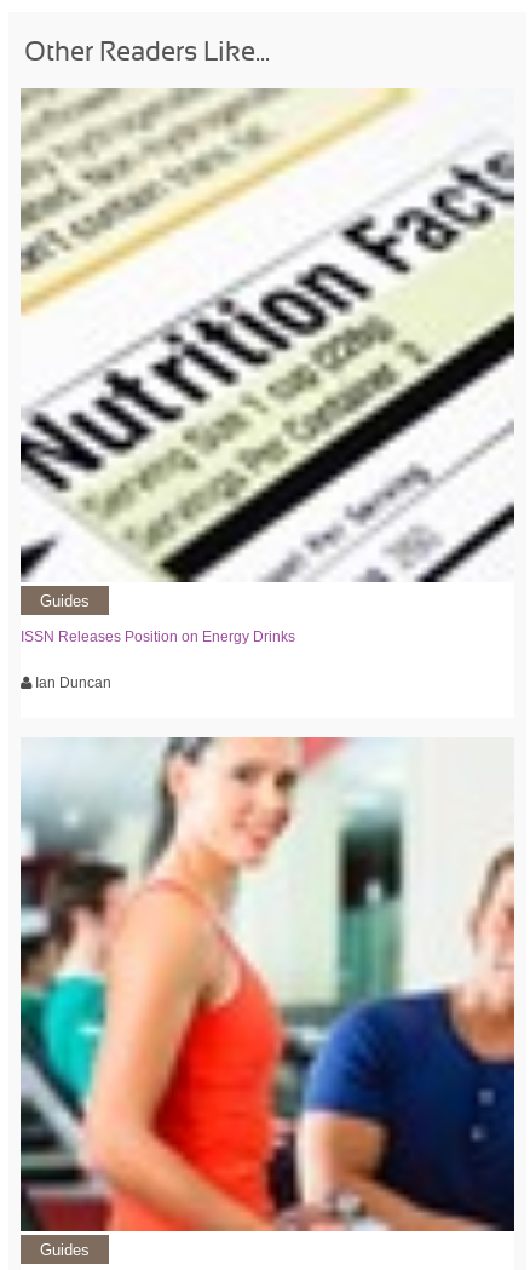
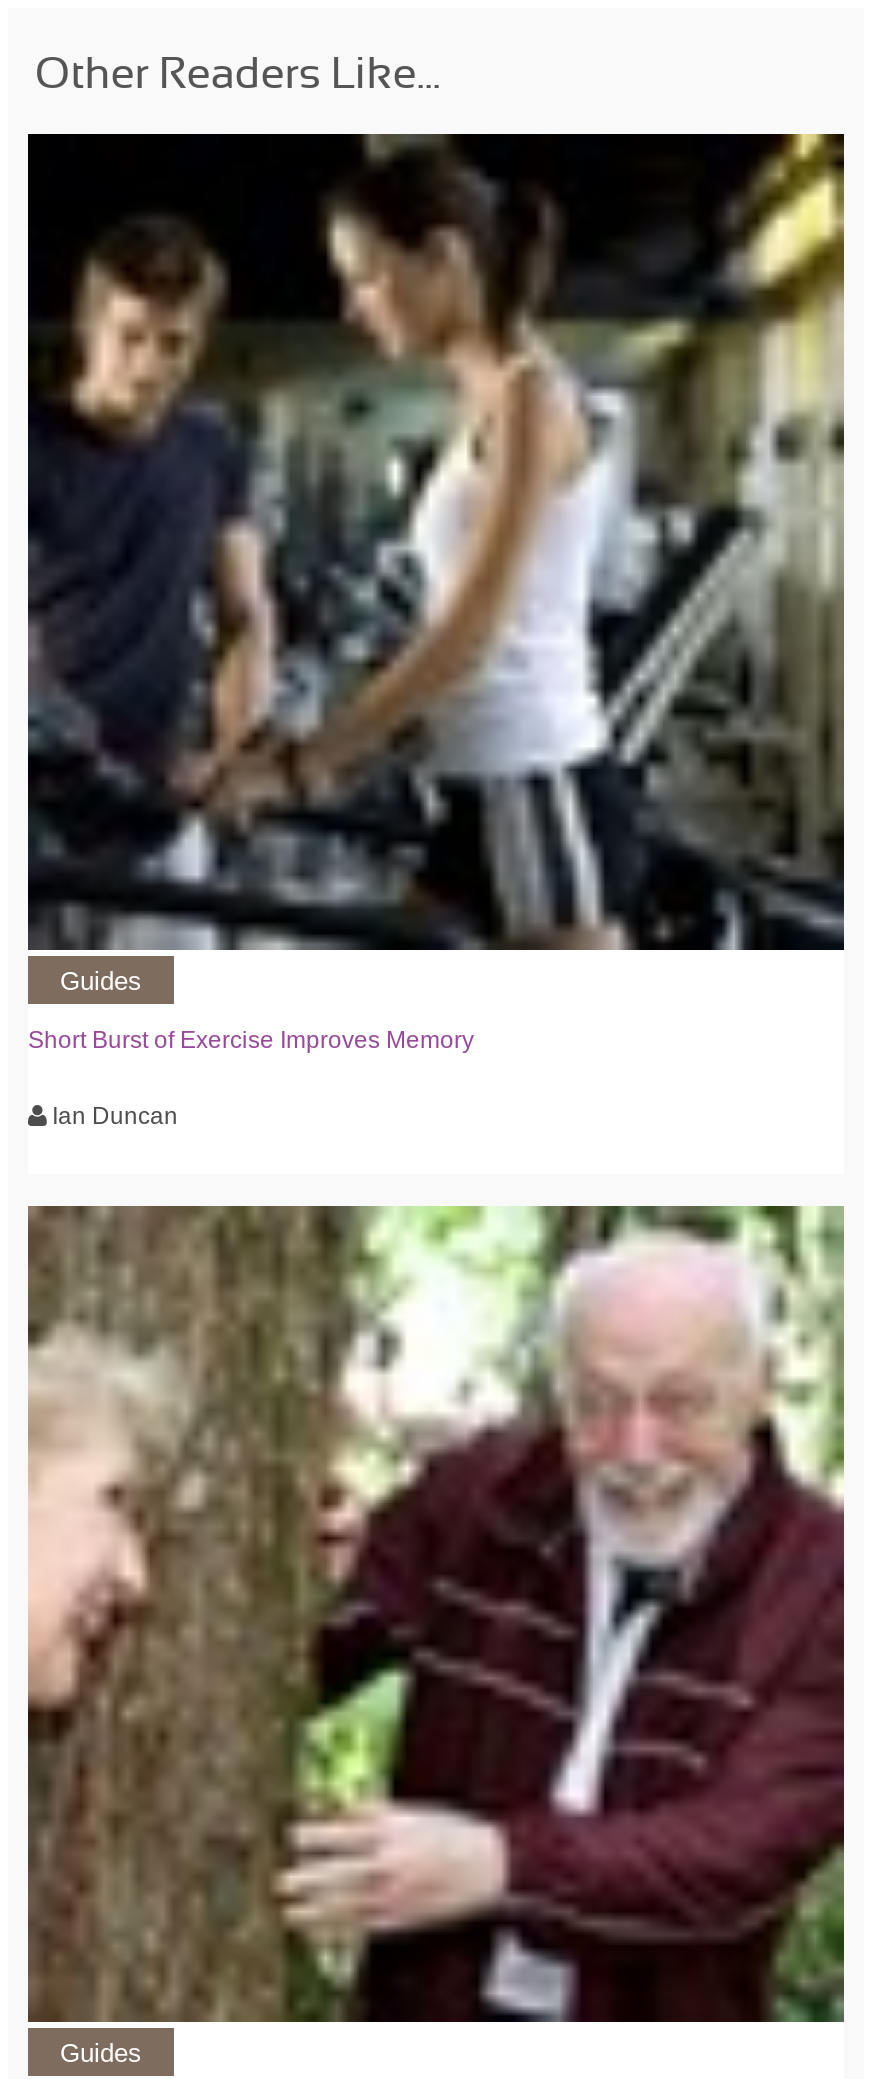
[21,88,514,646] [image] | ISSN Releases Position on Energy Drinks -> [26,132,846,1055] [image] | Short Burst of Exercise Improves Memory
[19,736,515,1232] [image] -> [26,1204,846,2024] [image]

